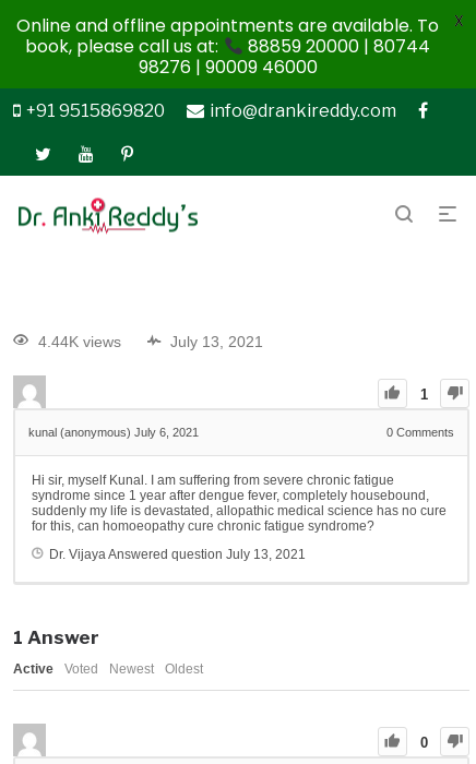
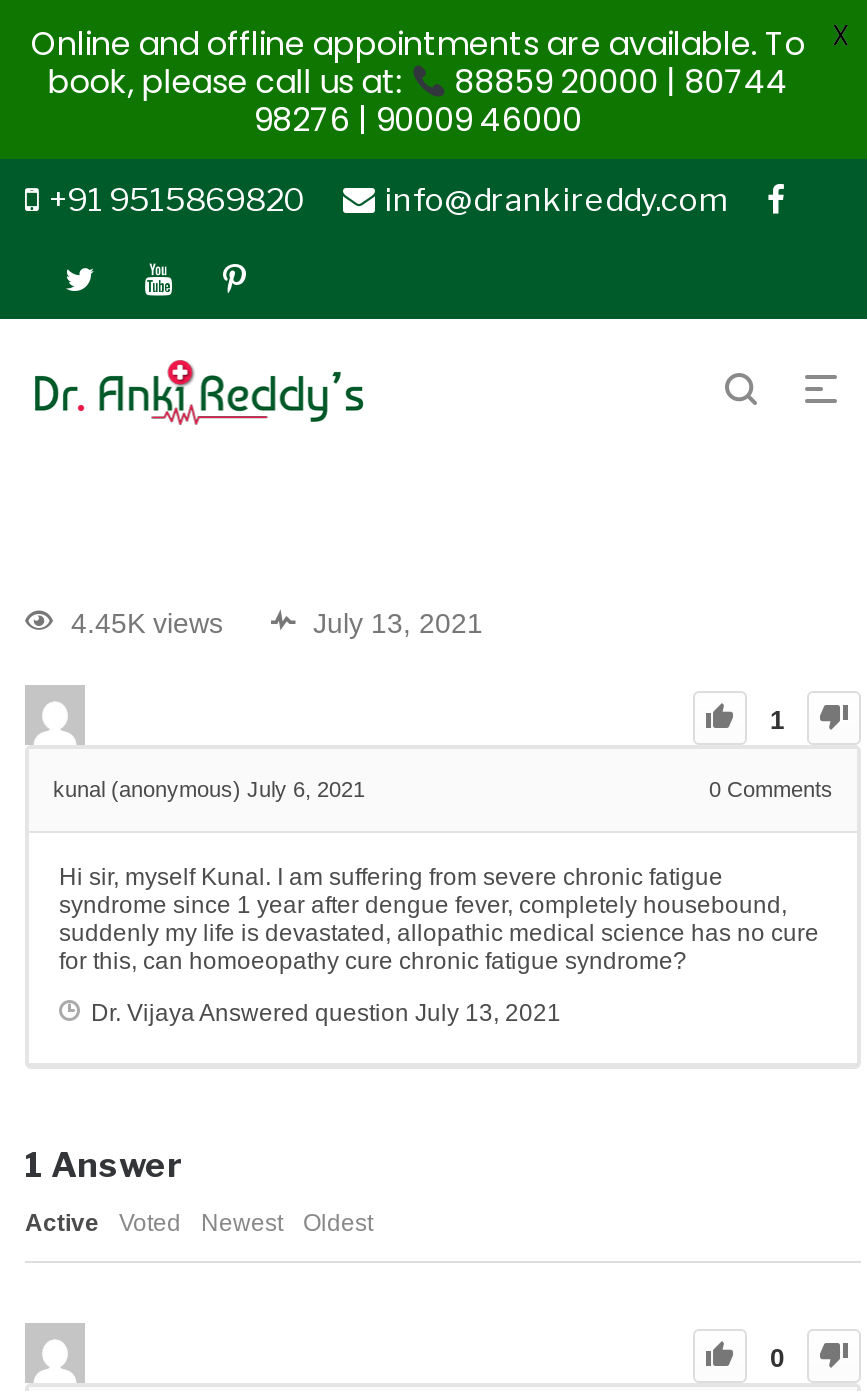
[38,333,121,351] 4.44K views -> [71,608,223,640] 4.45K views

